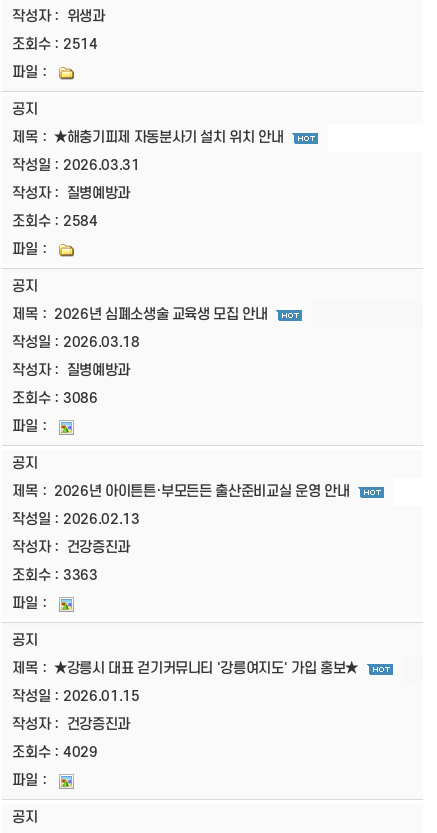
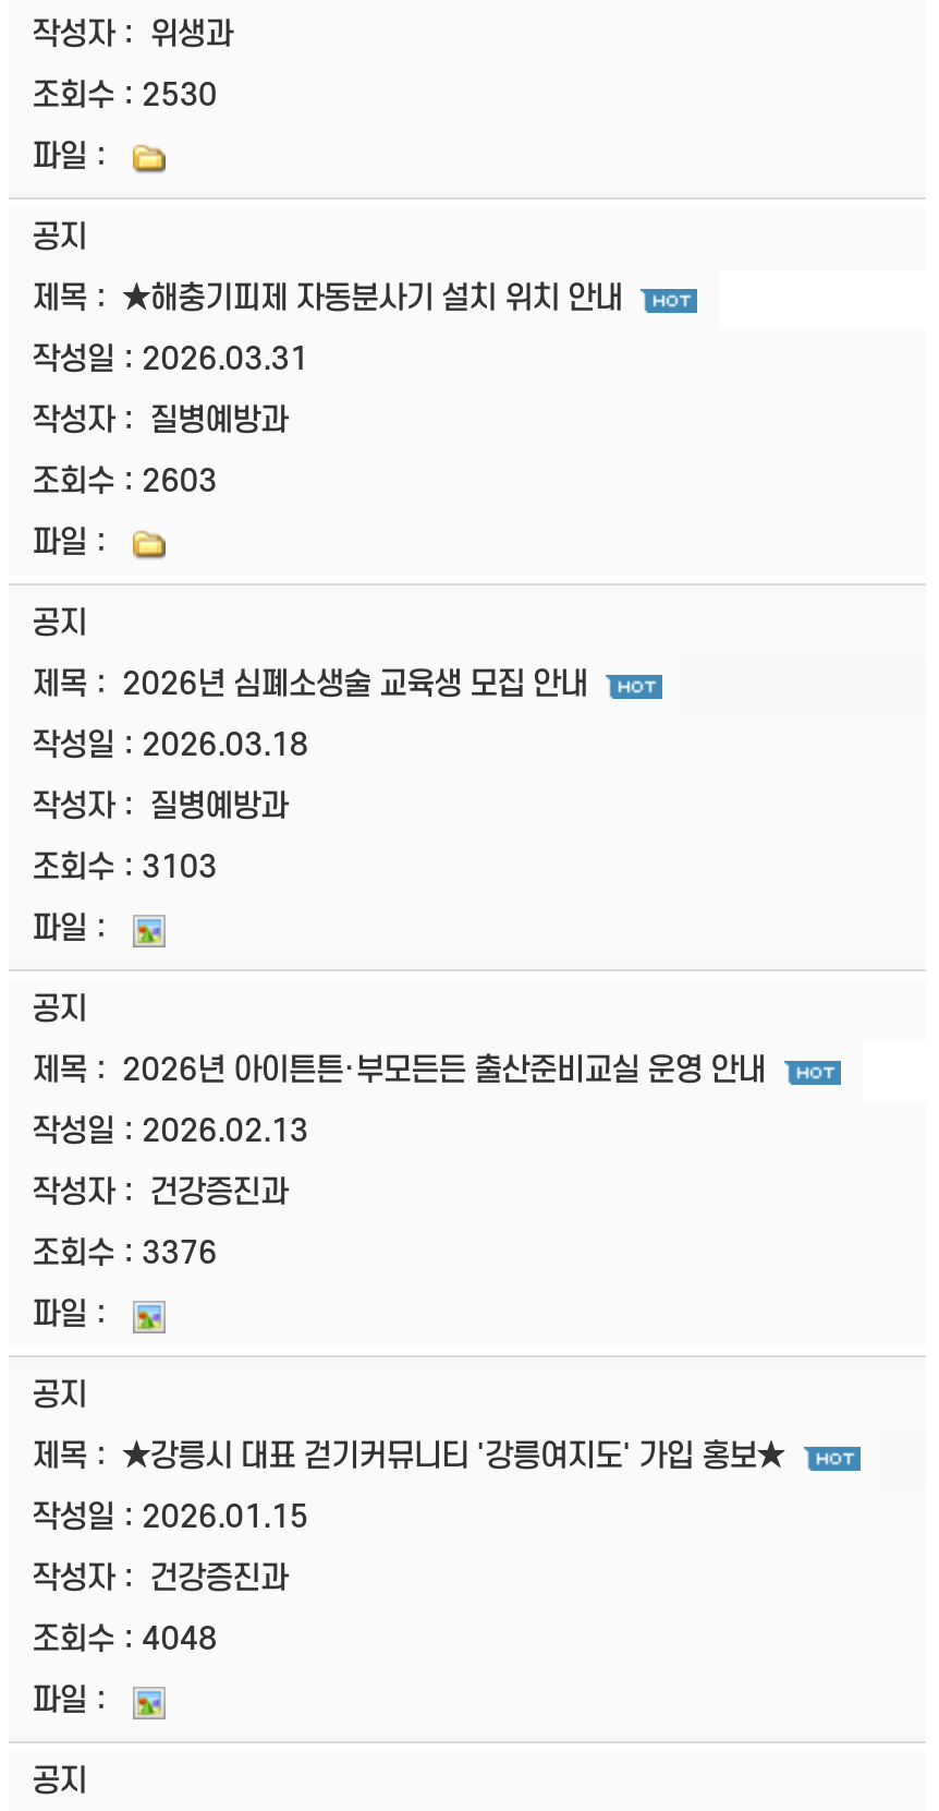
[63,36,98,53] 2514 -> [142,78,217,115] 2530
[63,213,98,230] 2584 -> [142,464,217,501] 2603
[63,390,98,407] 3086 -> [142,850,217,887] 3103
[63,567,98,584] 3363 -> [142,1236,217,1273] 3376
[63,744,98,761] 4029 -> [142,1622,217,1659] 4048

